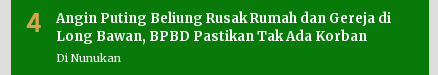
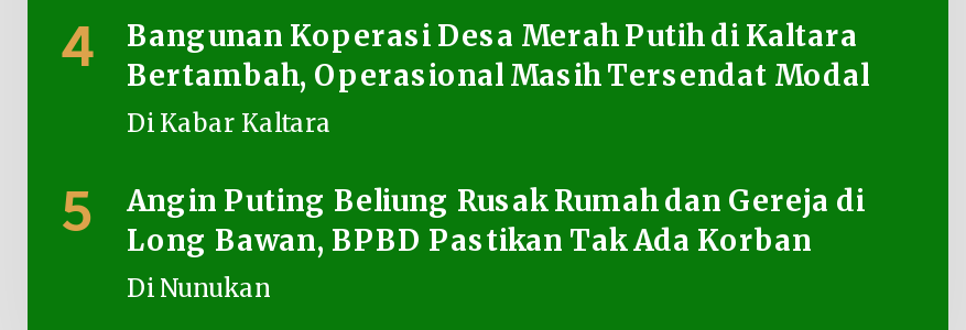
none -> [61,19,869,245] Bangunan Koperasi Desa Merah Putih di Kaltara | Bertambah, Operasional Masih Tersendat Modal | Di Kabar Kaltara | 5

